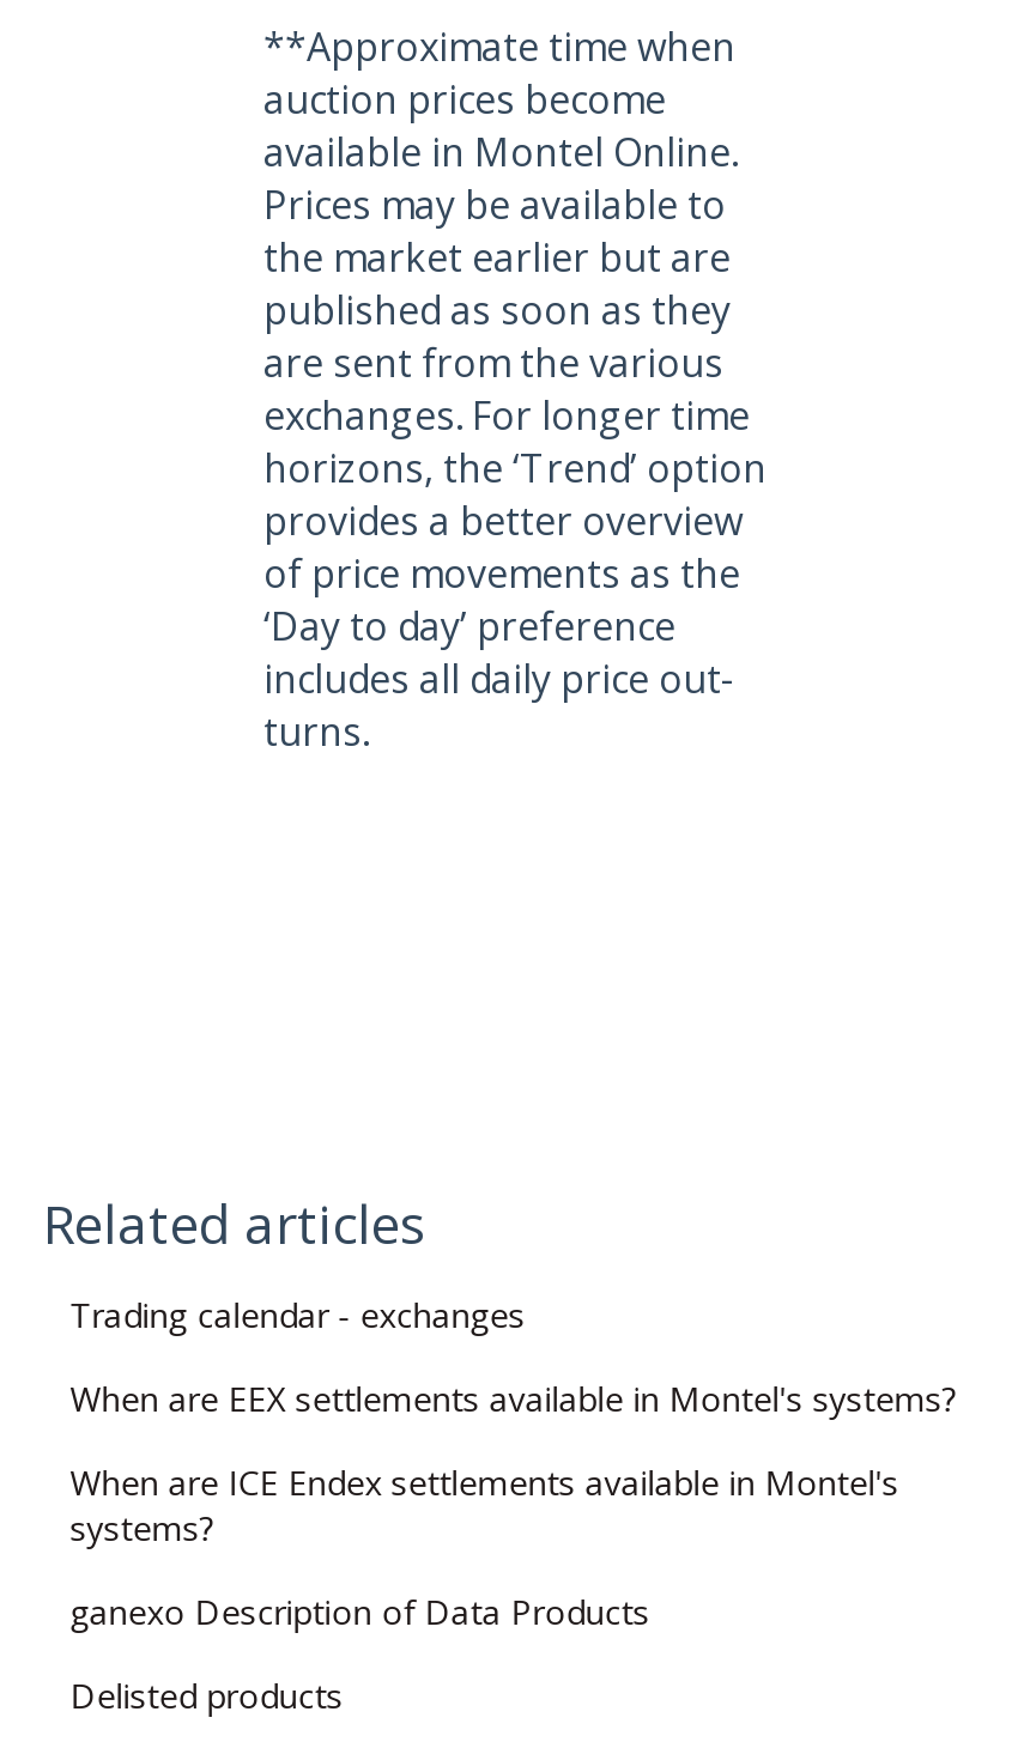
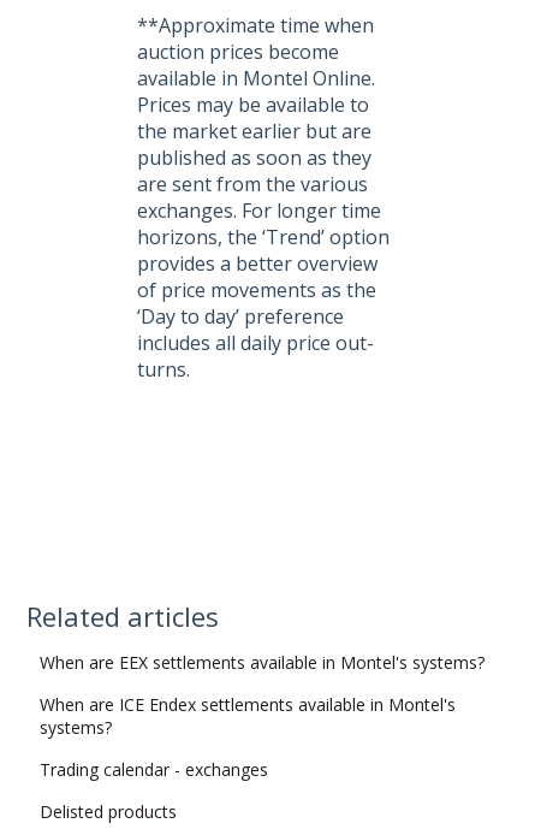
moved [70,1291,525,1336] -> [40,758,268,780]: Trading calendar - exchanges
[70,1588,650,1633] ganexo Description of Data Products -> none

